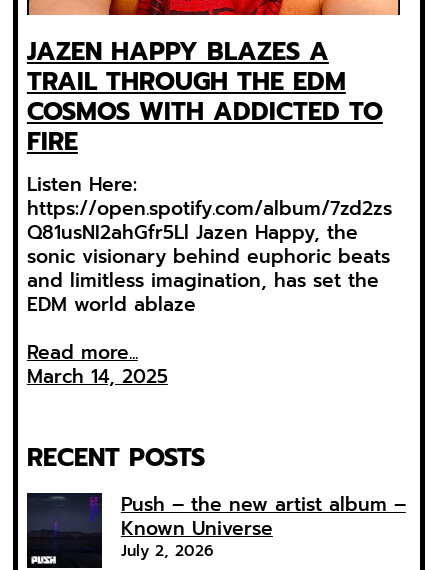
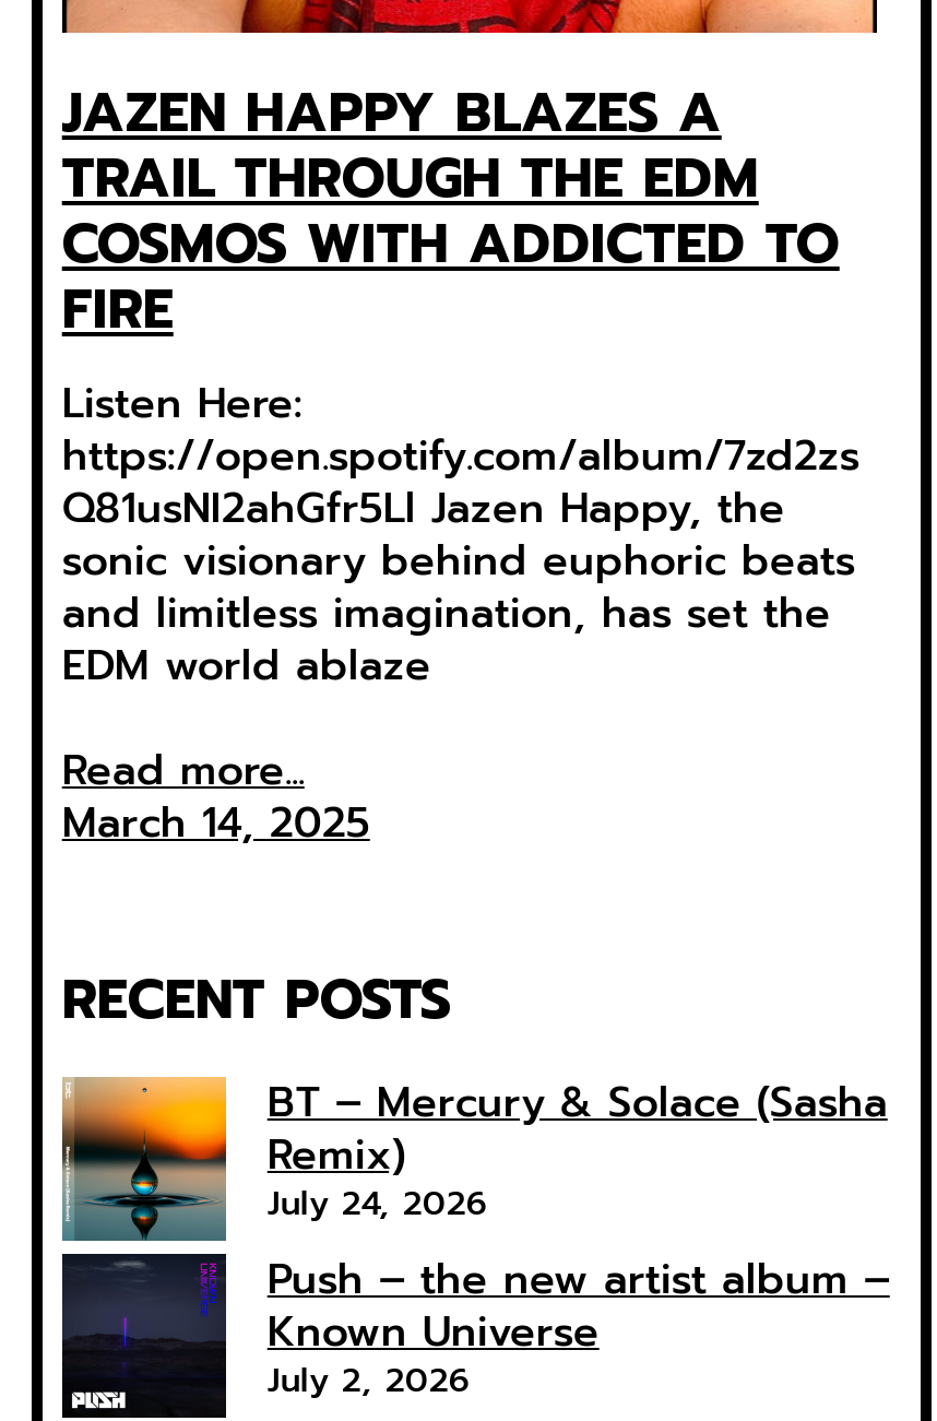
none -> [60,1071,888,1243] [image] | BT – Mercury & Solace (Sasha | Remix) | July 24, 2026

